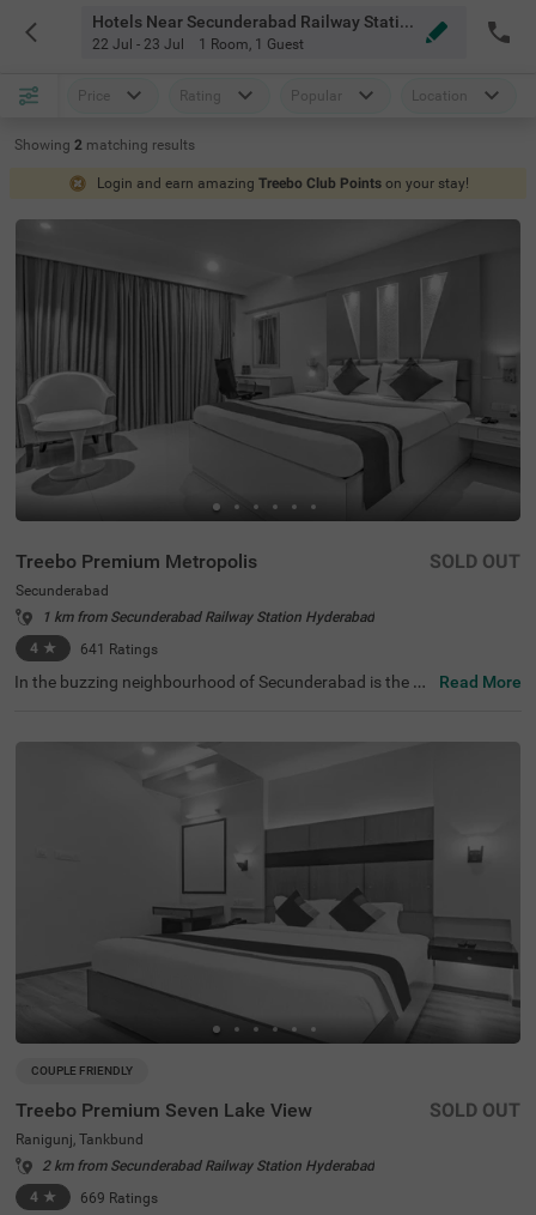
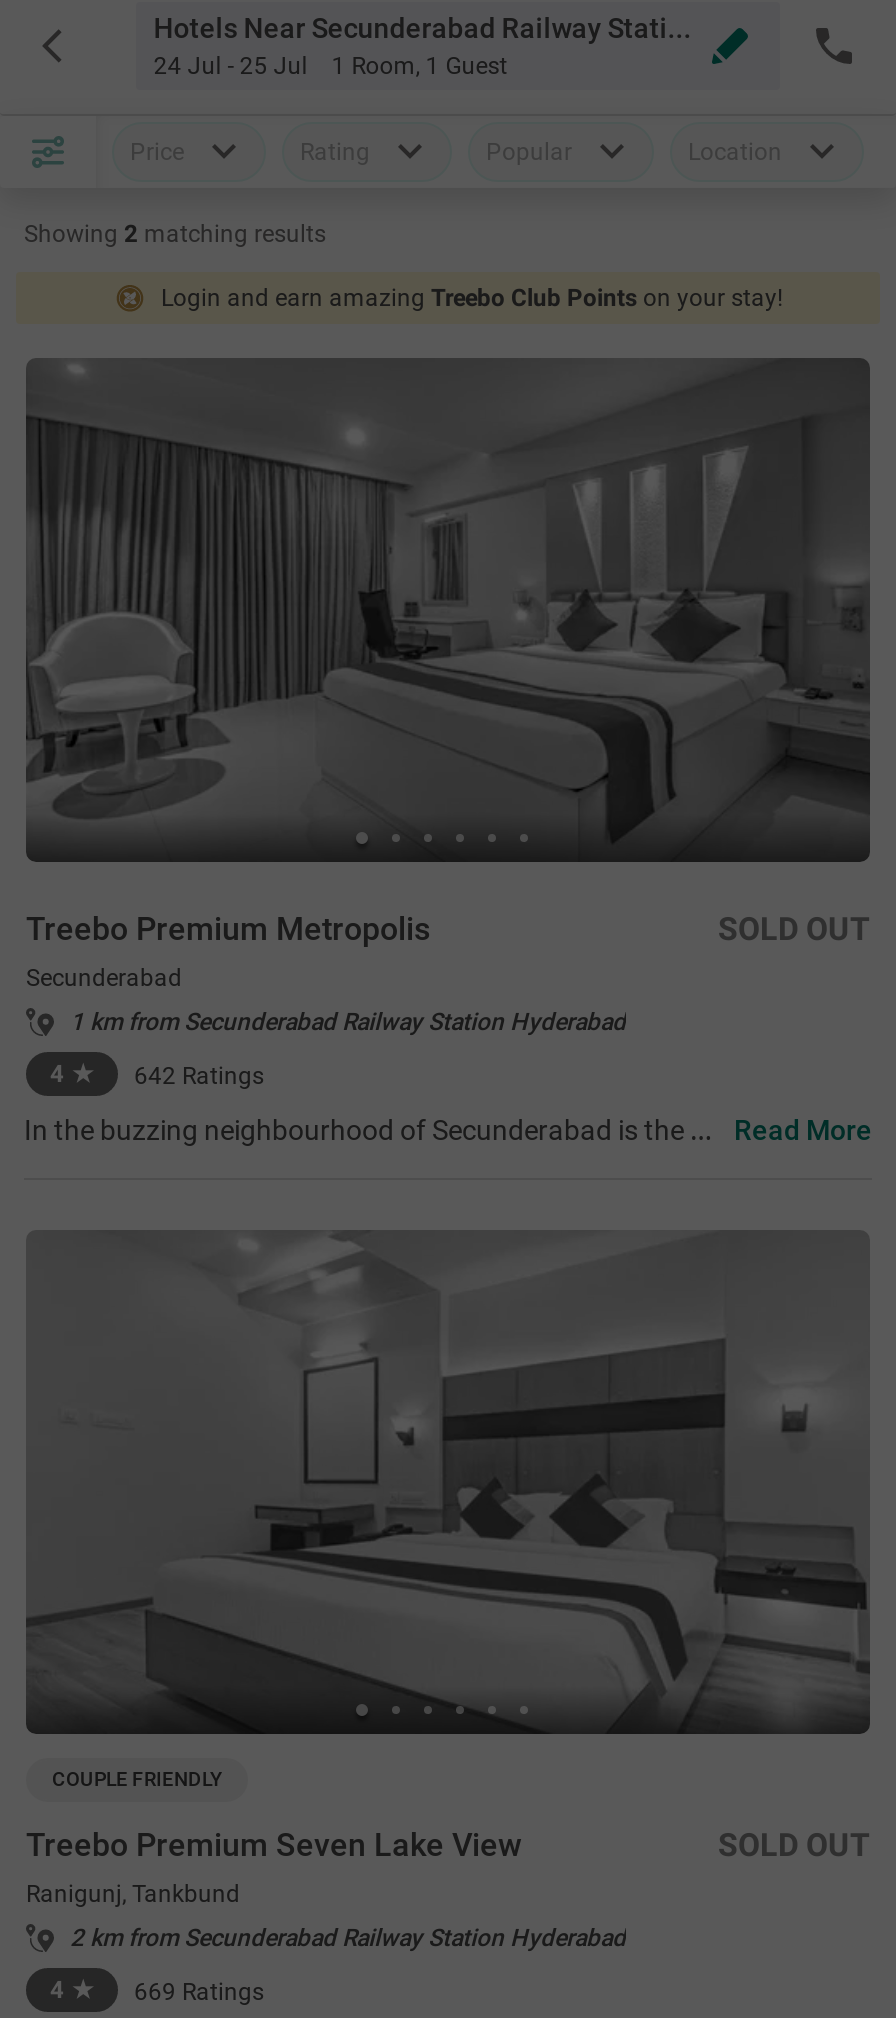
[92,36,304,53] 22 Jul - 23 Jul 1 Room, 1 Guest -> [154,52,508,80] 24 Jul - 25 Jul 1 Room, 1 Guest
[80,641,158,658] 641 Ratings -> [134,1062,264,1090] 642 Ratings

